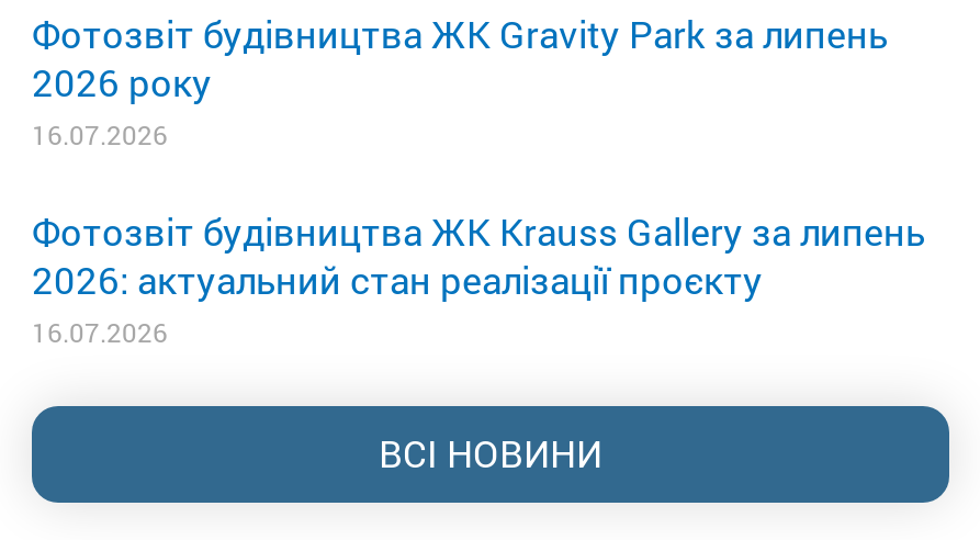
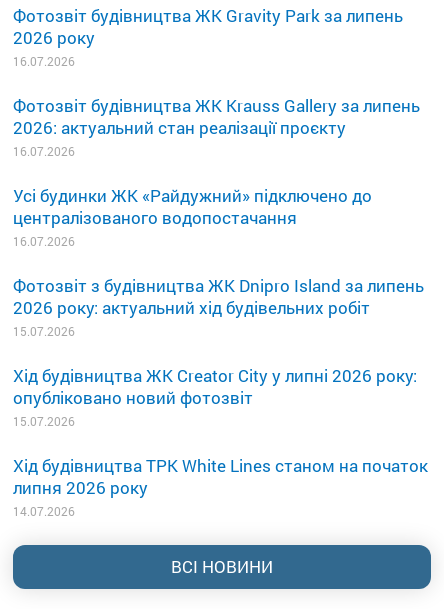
none -> [13,184,428,519] Усі будинки ЖК «Райдужний» підключено до | централізованого водопостачання | 16.07.2026 | Фотозвіт з будівництва ЖК Dnipro Island за липень | 2026 року: актуальний хід будівельних робіт | 15.07.2026 | Хід будівництва ЖК Creator City у липні 2026 року: | опубліковано новий фотозвіт | 15.07.2026 | Хід будівництва ТРК White Lines станом на початок | липня 2026 року | 14.07.2026

